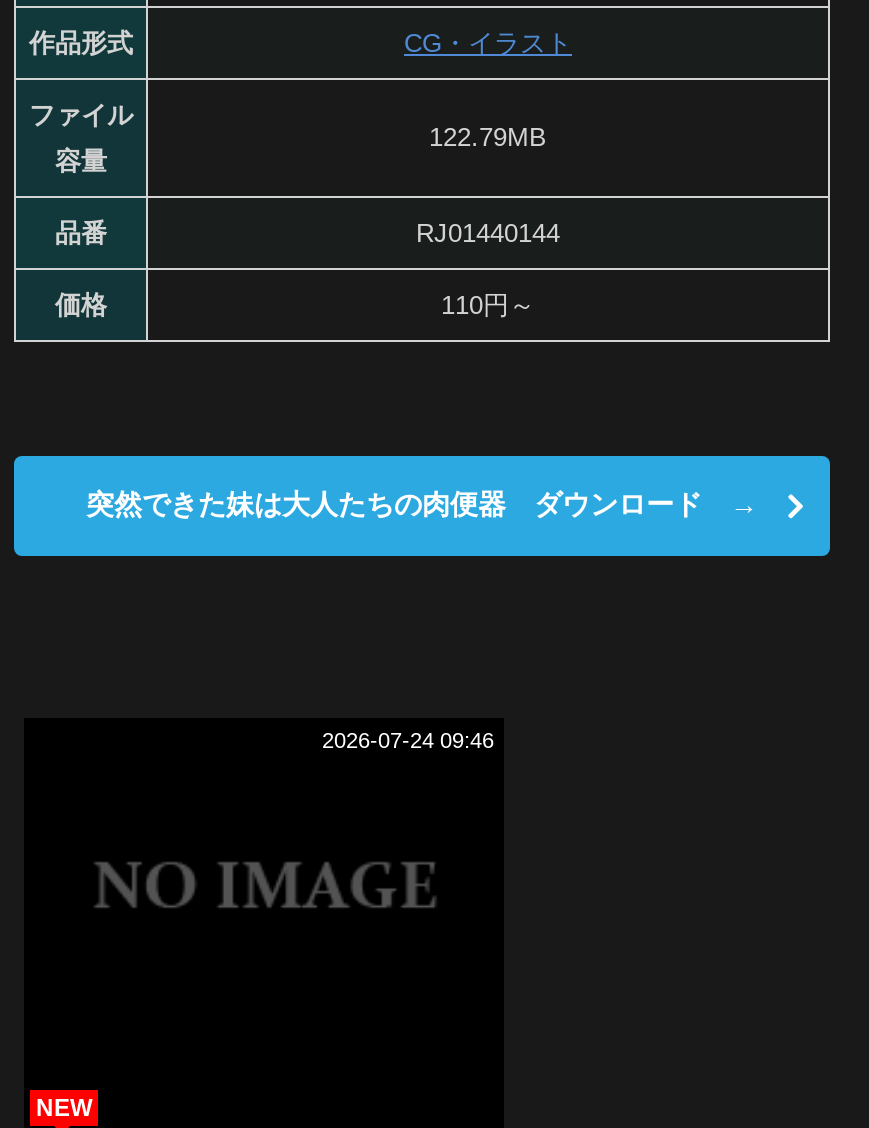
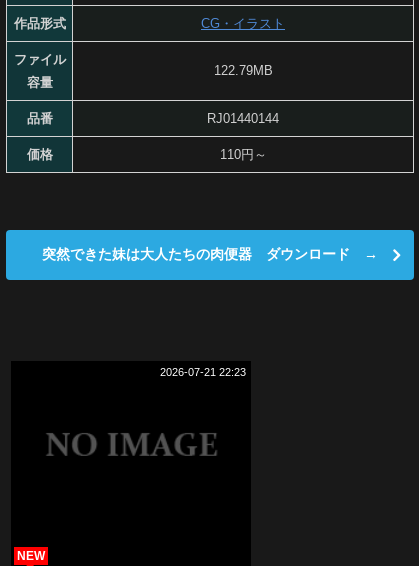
[322,727,494,751] 2026-07-24 09:46 -> [160,366,246,378] 2026-07-21 22:23

